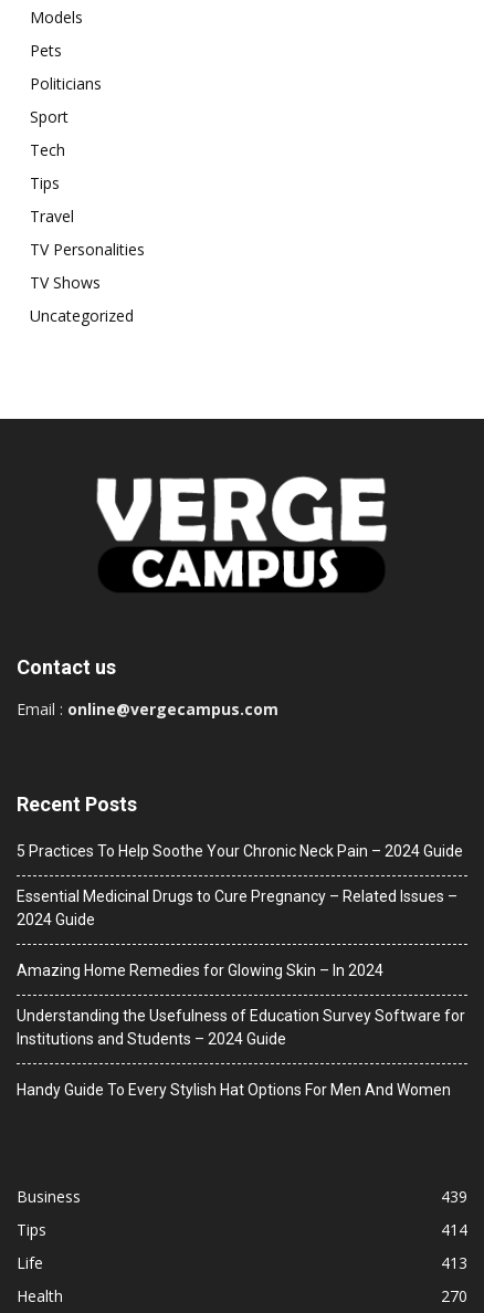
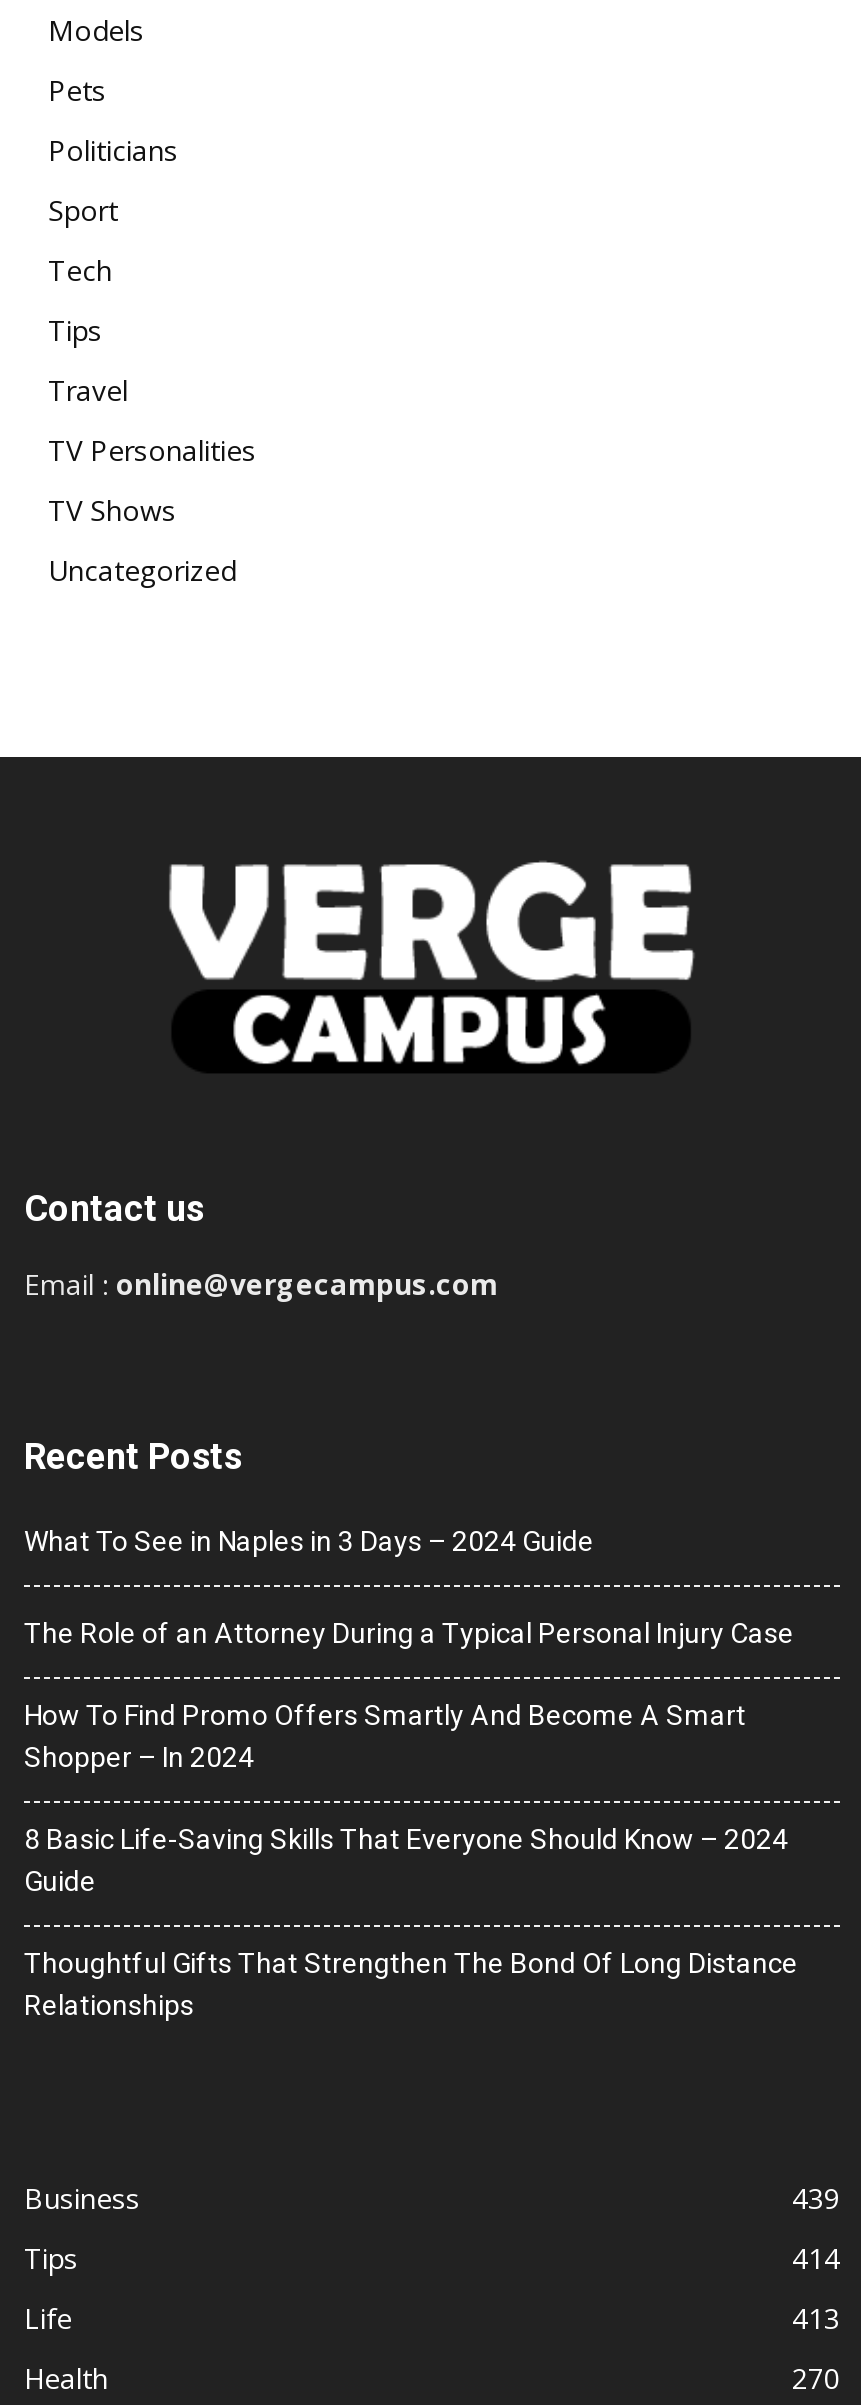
[17,843,463,860] 5 Practices To Help Soothe Your Chronic Neck Pain – 2024 Guide -> [24,1525,594,1557] What To See in Naples in 3 Days – 2024 Guide
[17,888,457,929] Essential Medicinal Drugs to Cure Pregnancy – Related Issues – | 2024 Guide -> [24,1617,794,1649] The Role of an Attorney During a Typical Personal Injury Case
[17,962,383,980] Amazing Home Remedies for Glowing Skin – In 2024 -> [24,1699,746,1773] How To Find Promo Offers Smartly And Become A Smart | Shopper – In 2024
[17,1007,465,1048] Understanding the Usefulness of Education Survey Software for | Institutions and Students – 2024 Guide -> [24,1823,788,1897] 8 Basic Life-Saving Skills That Everyone Should Know – 2024 | Guide
[17,1081,451,1099] Handy Guide To Every Stylish Hat Options For Men And Women -> [24,1947,798,2021] Thoughtful Gifts That Strengthen The Bond Of Long Distance | Relationships

